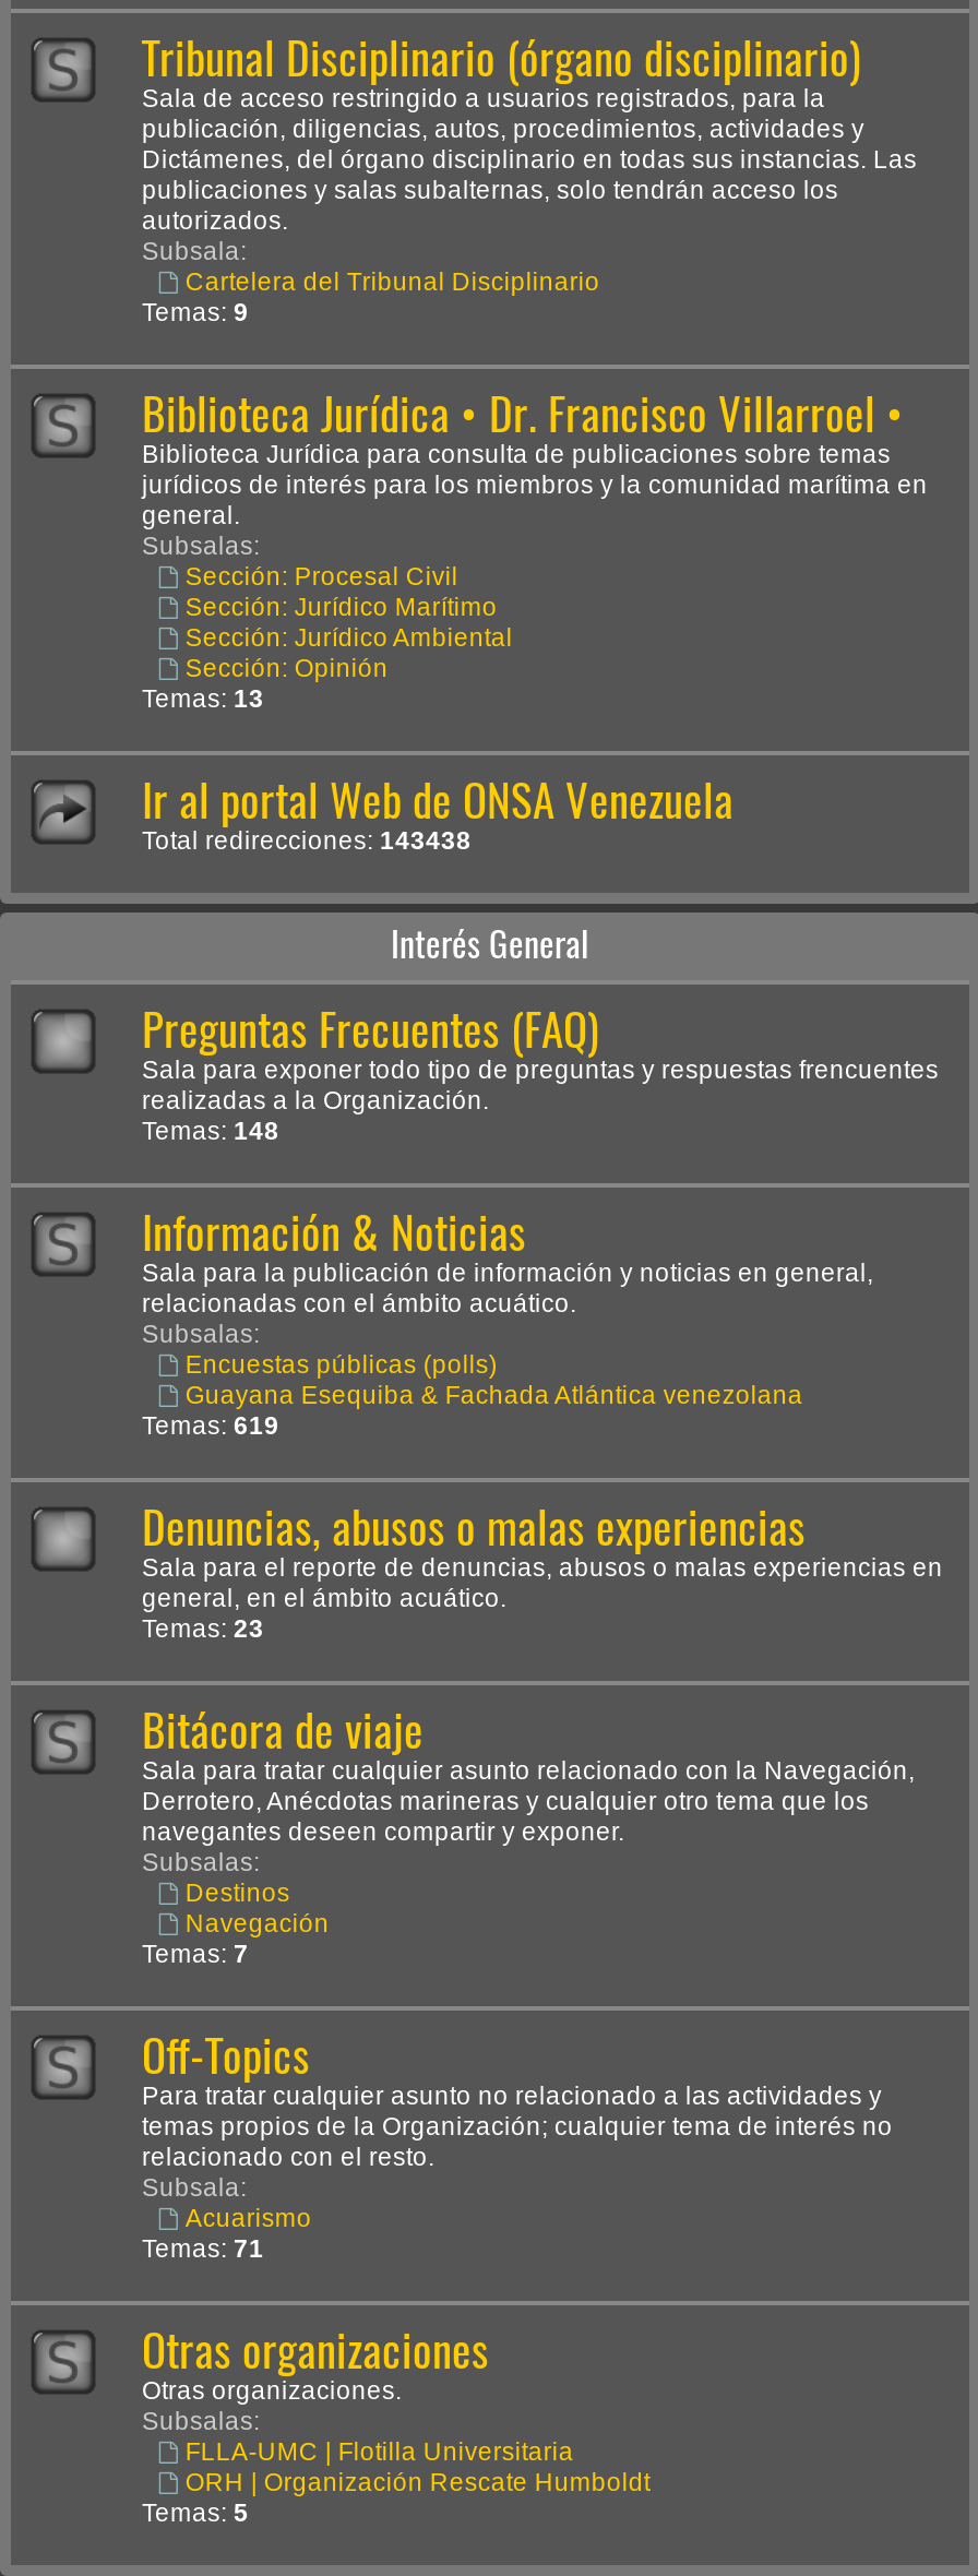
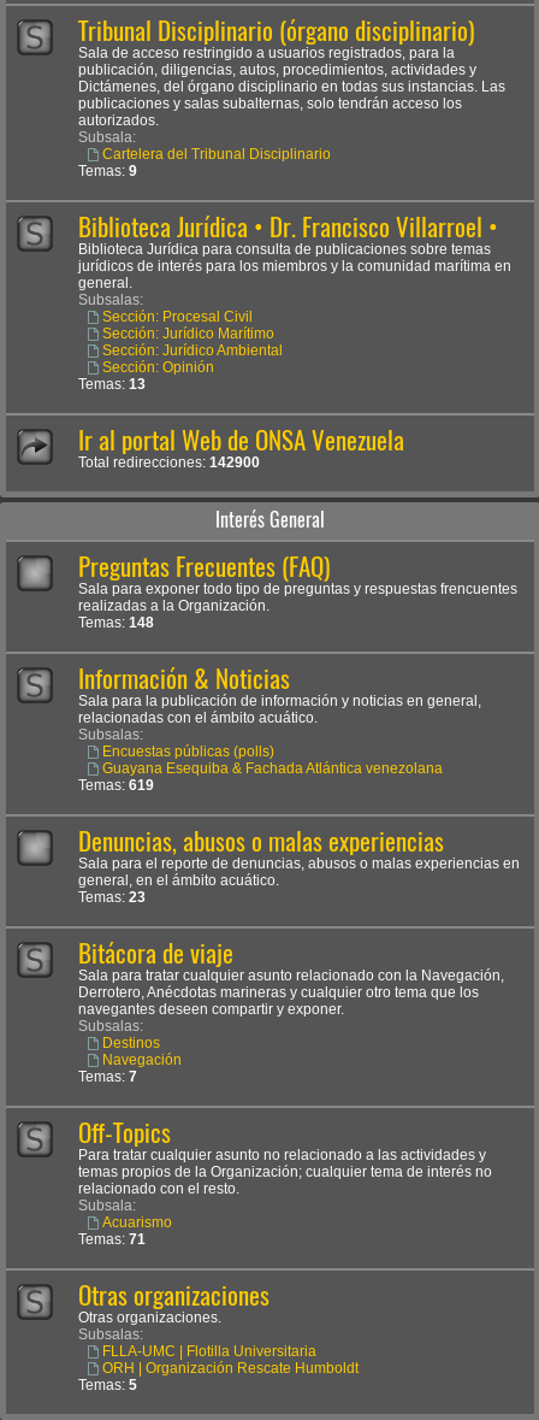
[142,828,472,854] Total redirecciones: 143438 -> [78,456,260,470] Total redirecciones: 142900

